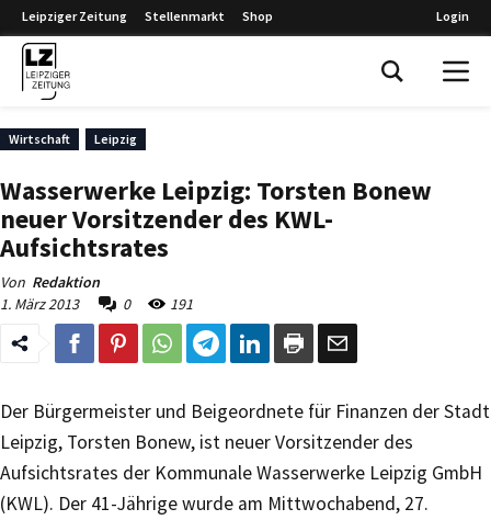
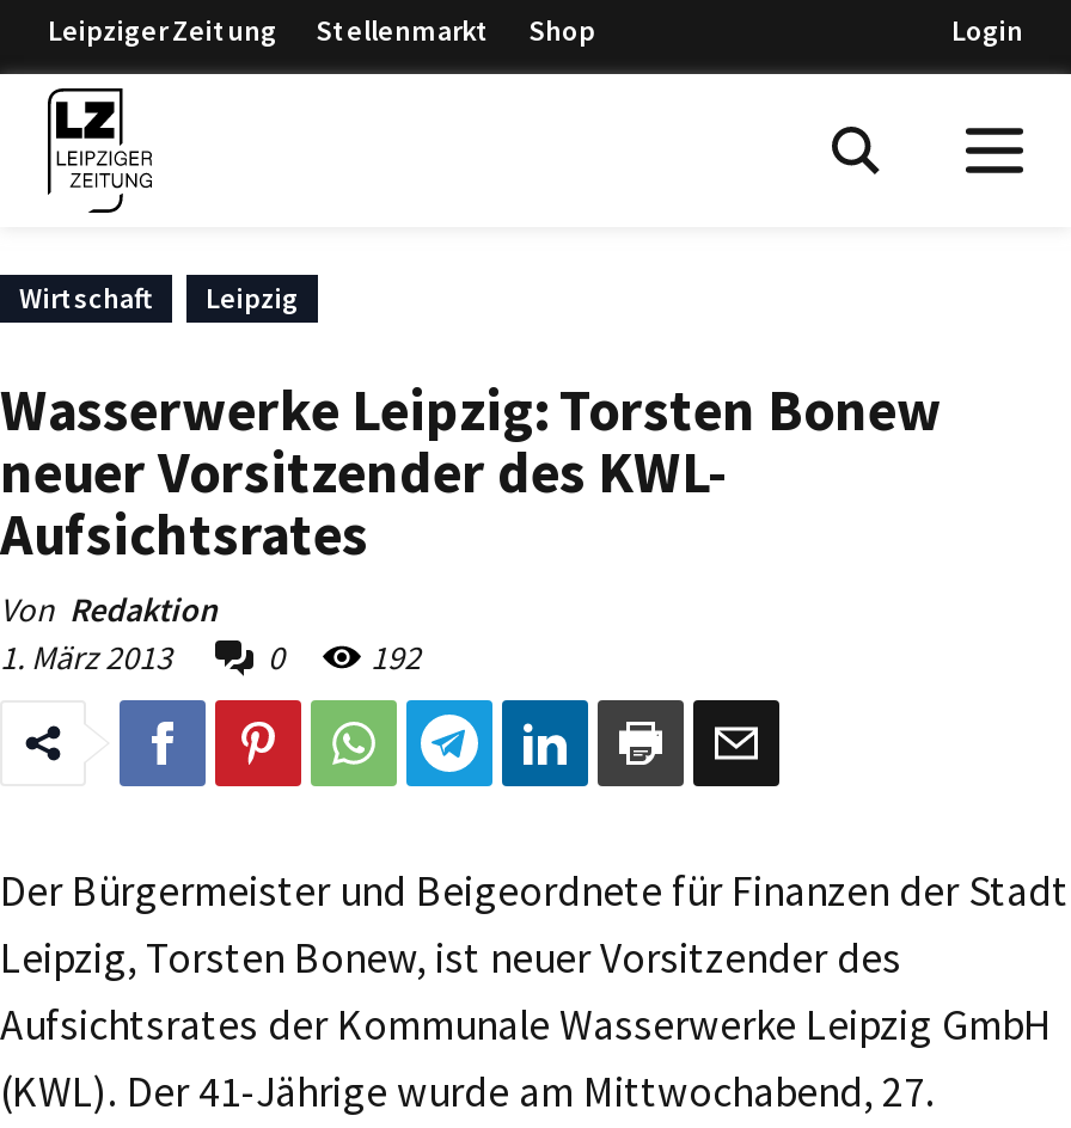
[123,294,193,314] 0 191 -> [268,636,421,679] 0 192

